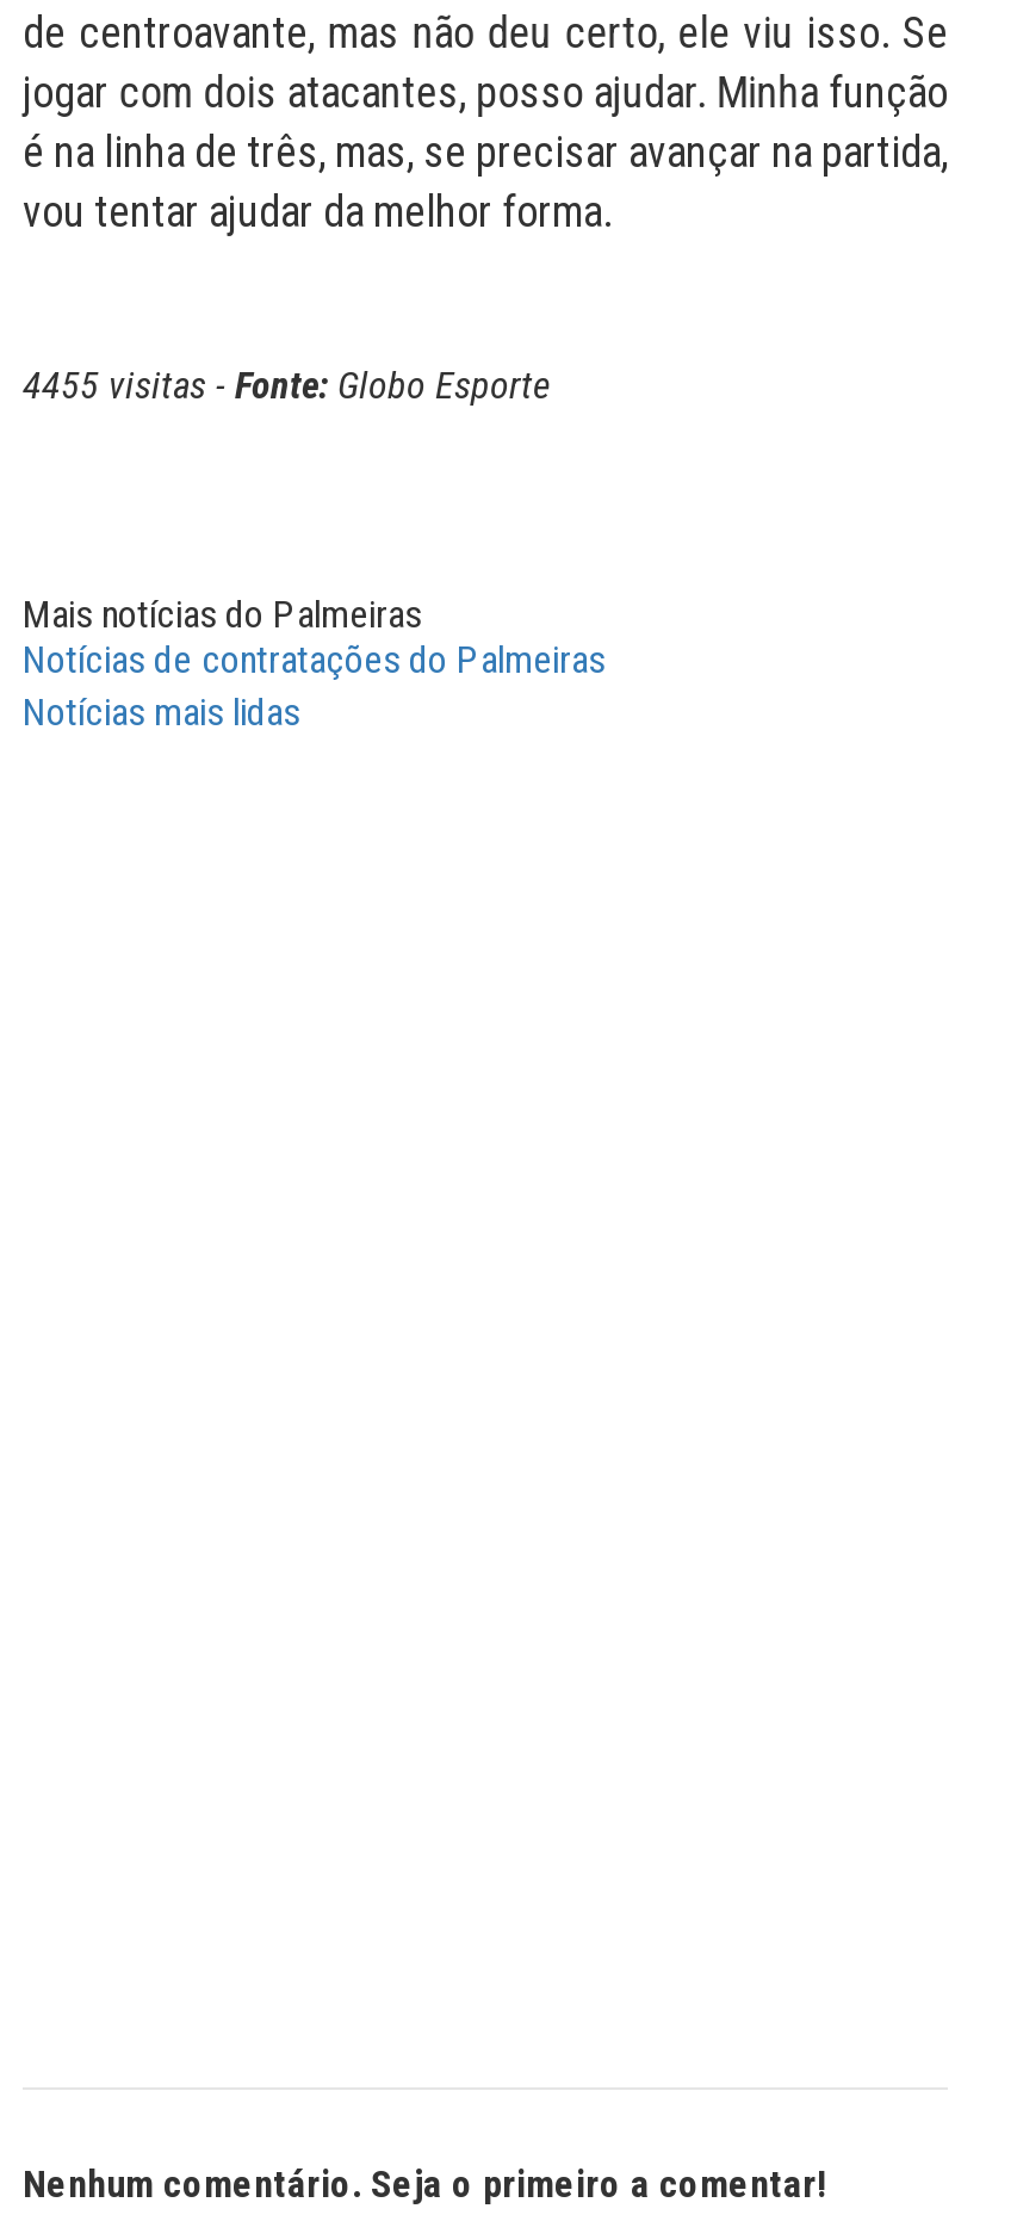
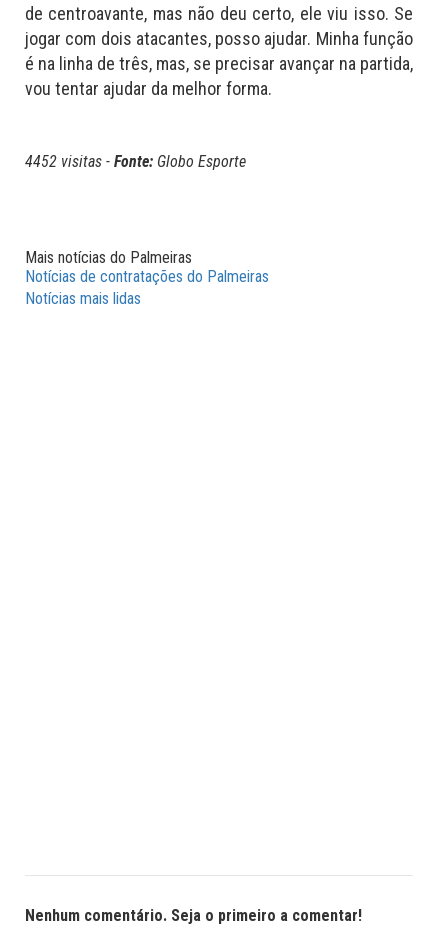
[23,364,550,409] 4455 visitas - Fonte: Globo Esporte -> [25,152,246,171] 4452 visitas - Fonte: Globo Esporte

